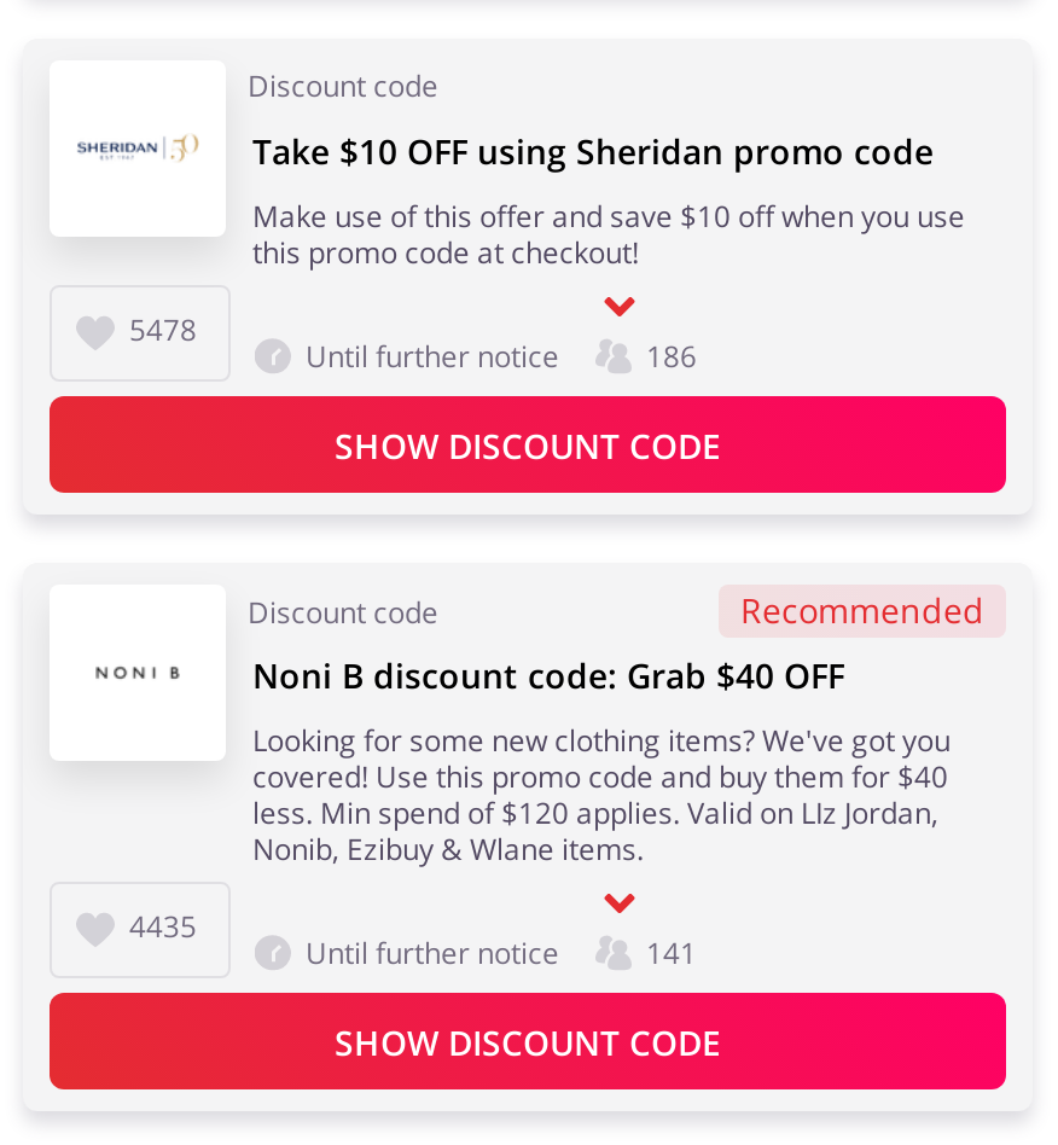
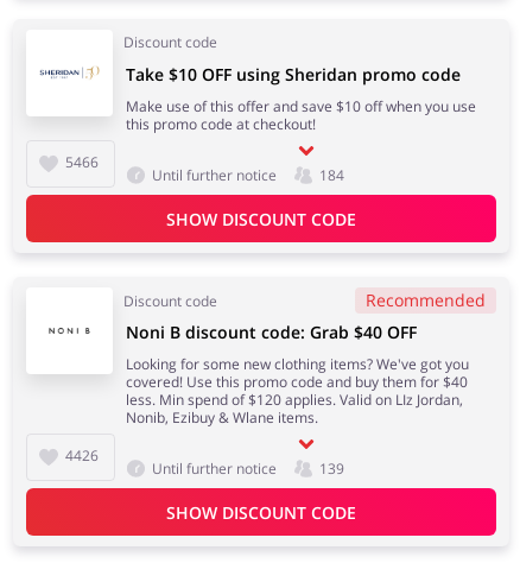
[129,309,197,350] 5478 -> [65,152,99,172] 5466
[646,336,697,377] 186 -> [319,165,344,185] 184
[129,906,197,947] 4435 -> [65,445,99,466] 4426
[646,932,697,973] 141 -> [319,458,344,479] 139

